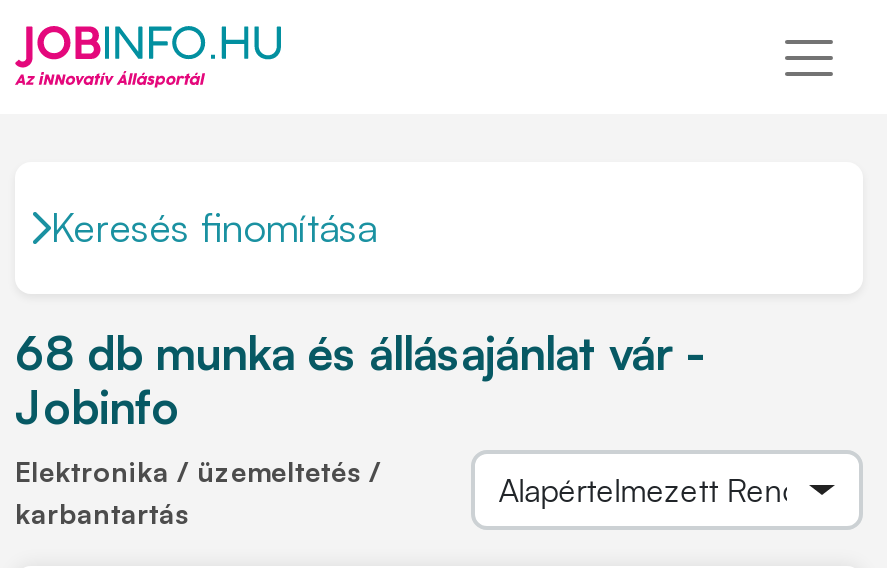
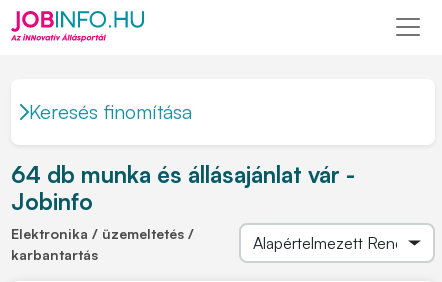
[15,324,703,382] 68 db munka és állásajánlat vár - -> [11,160,355,189] 64 db munka és állásajánlat vár -

